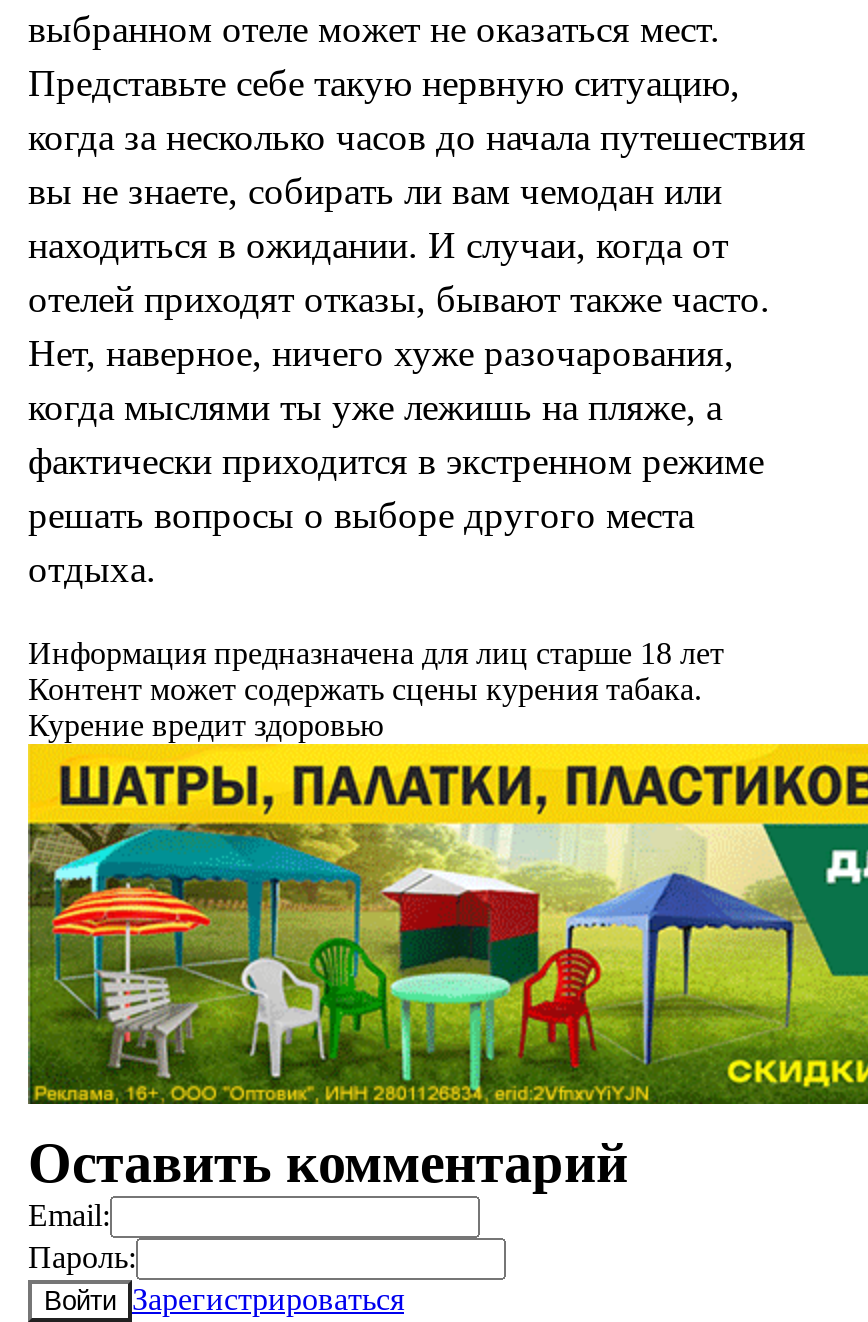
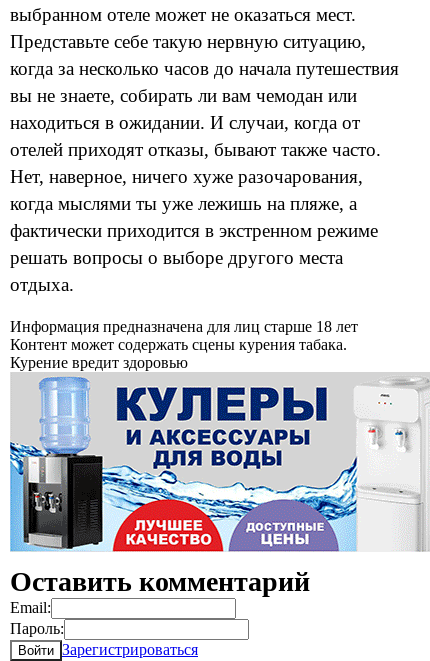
[26,742,862,1106] [image] -> [9,372,427,552] [image]

